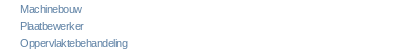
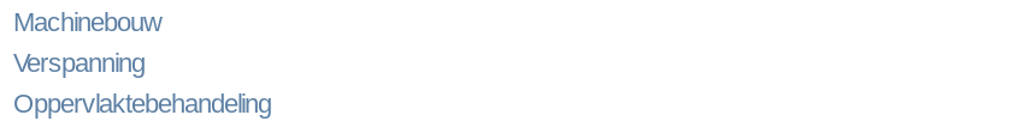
[20,20,83,32] Plaatbewerker -> [13,49,145,78] Verspanning

